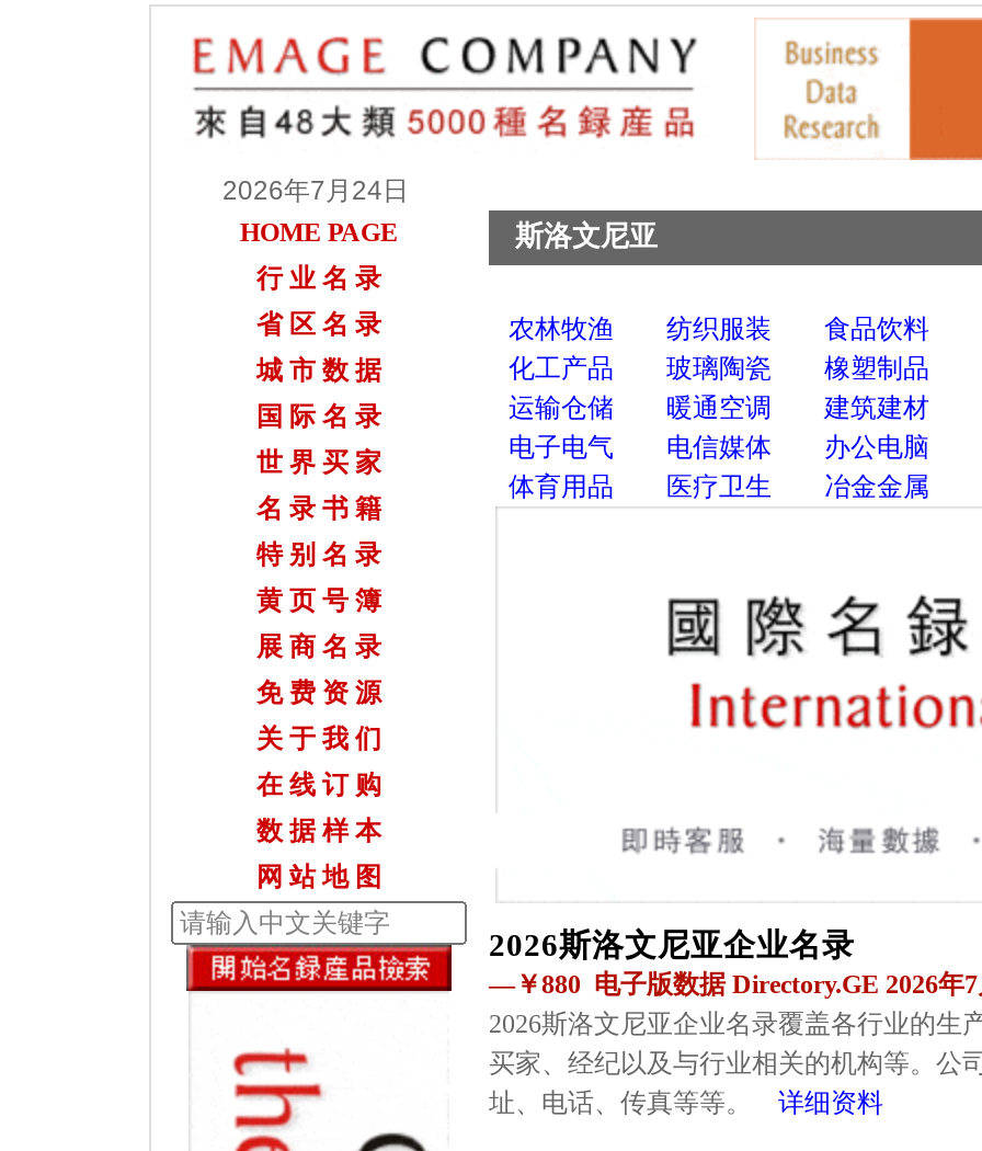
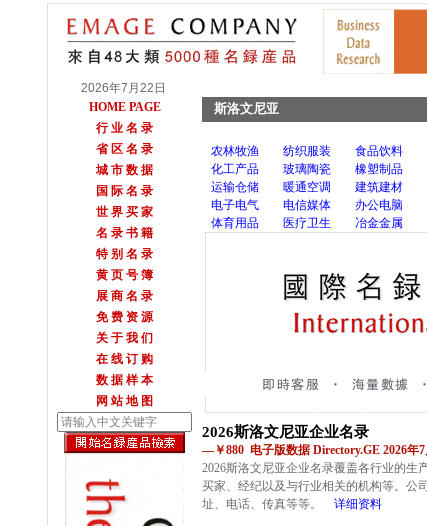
[216,175,409,206] 2026年7月24日 -> [77,81,165,95] 2026年7月22日

